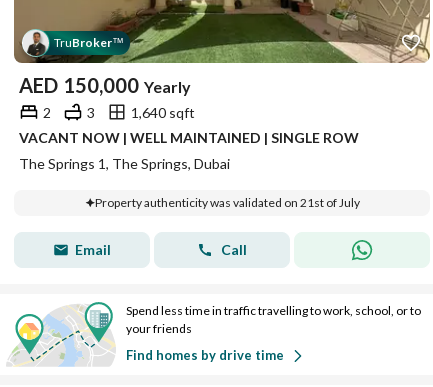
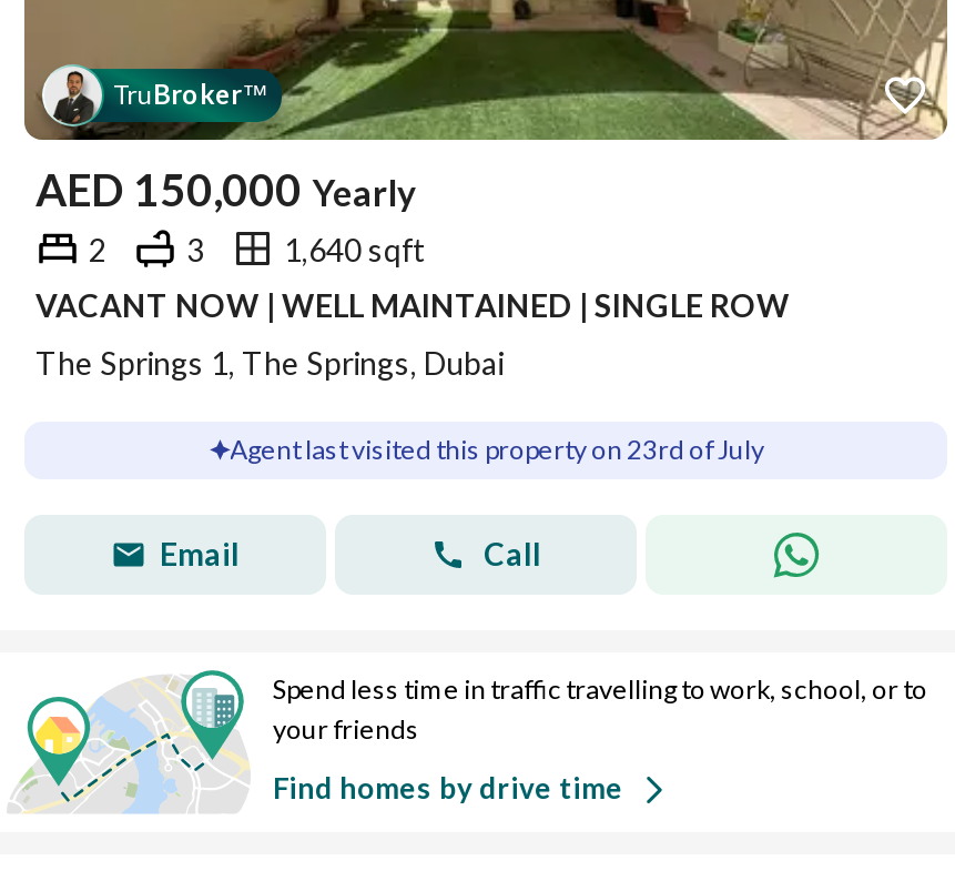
[94,195,359,210] Property authenticity was validated on 21st of July -> [230,433,764,466] Agent last visited this property on 23rd of July

